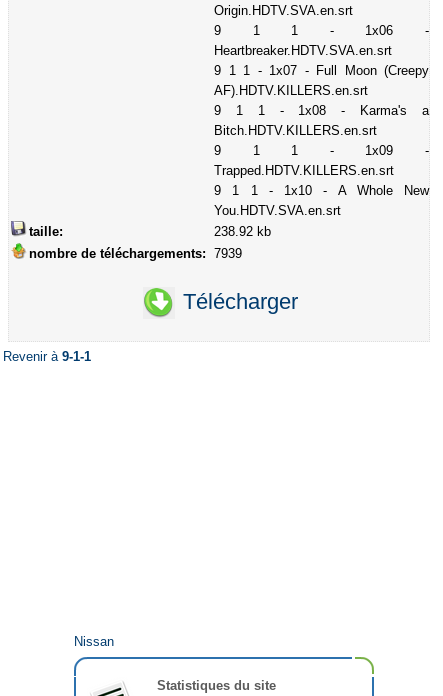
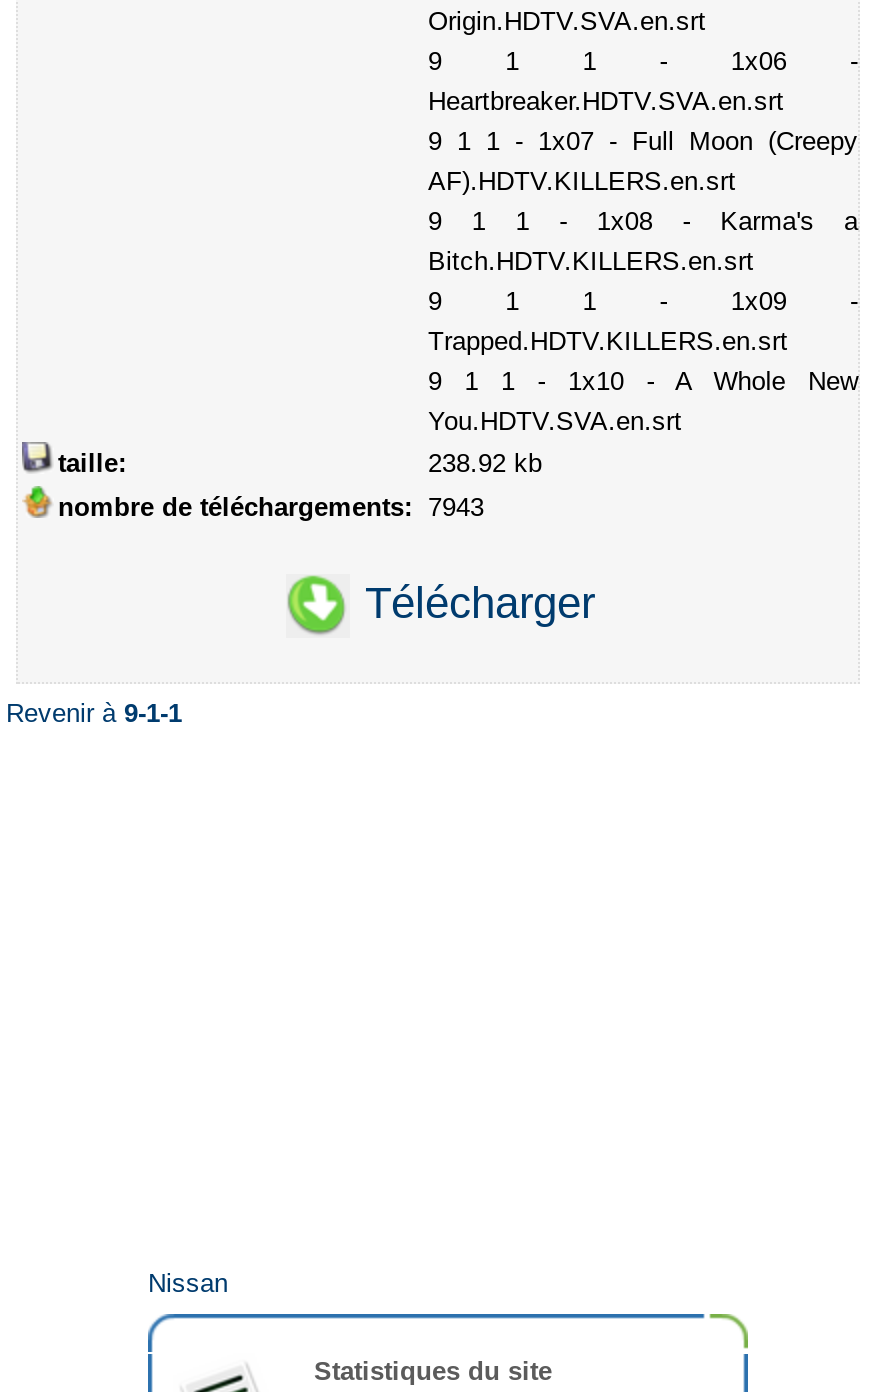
[29,246,242,261] nombre de téléchargements: 7939 -> [58,492,484,522] nombre de téléchargements: 7943

